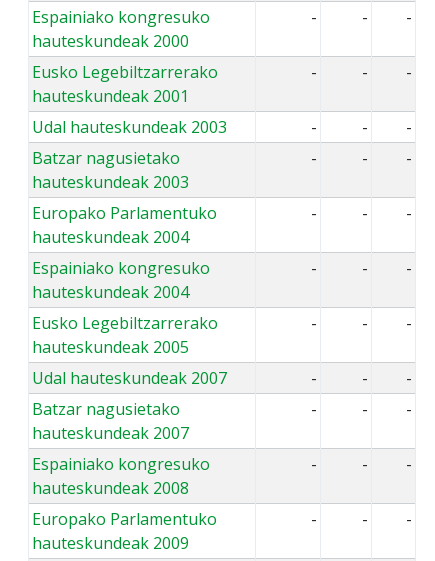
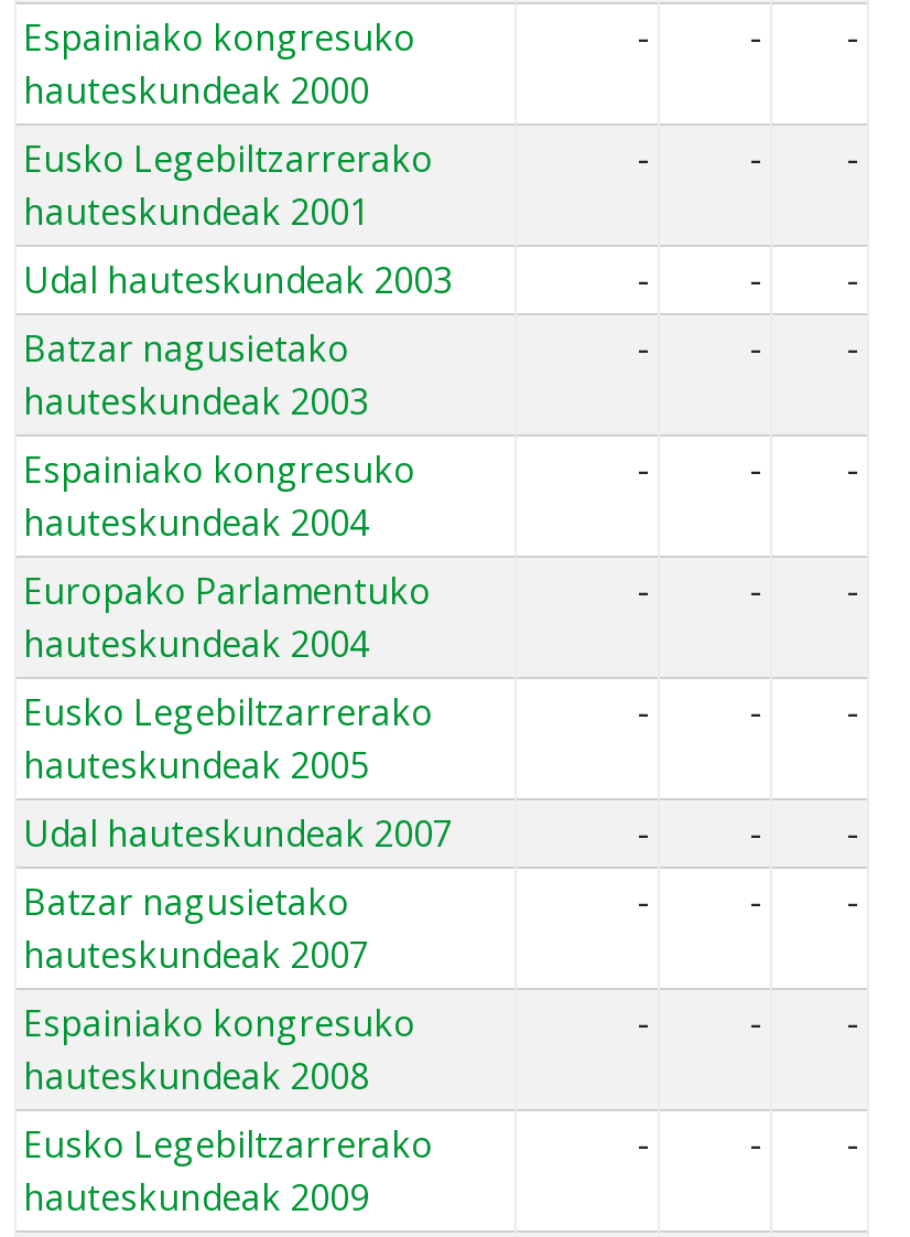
[32,202,217,224] Europako Parlamentuko -> [23,446,415,495] Espainiako kongresuko
[32,257,210,279] Espainiako kongresuko -> [23,567,431,616] Europako Parlamentuko
[32,508,217,530] Europako Parlamentuko -> [23,1121,433,1169] Eusko Legebiltzarrerako

